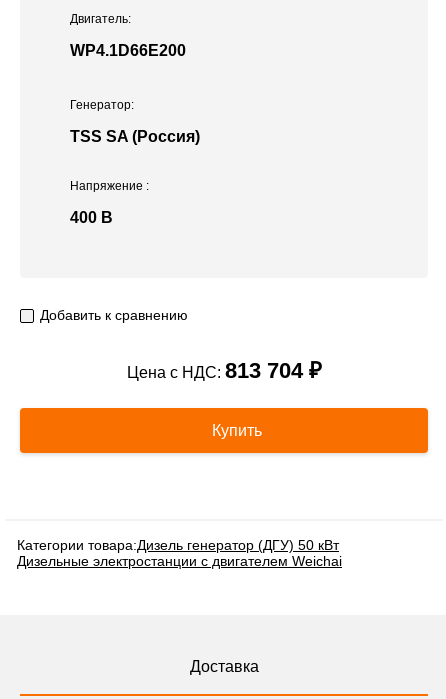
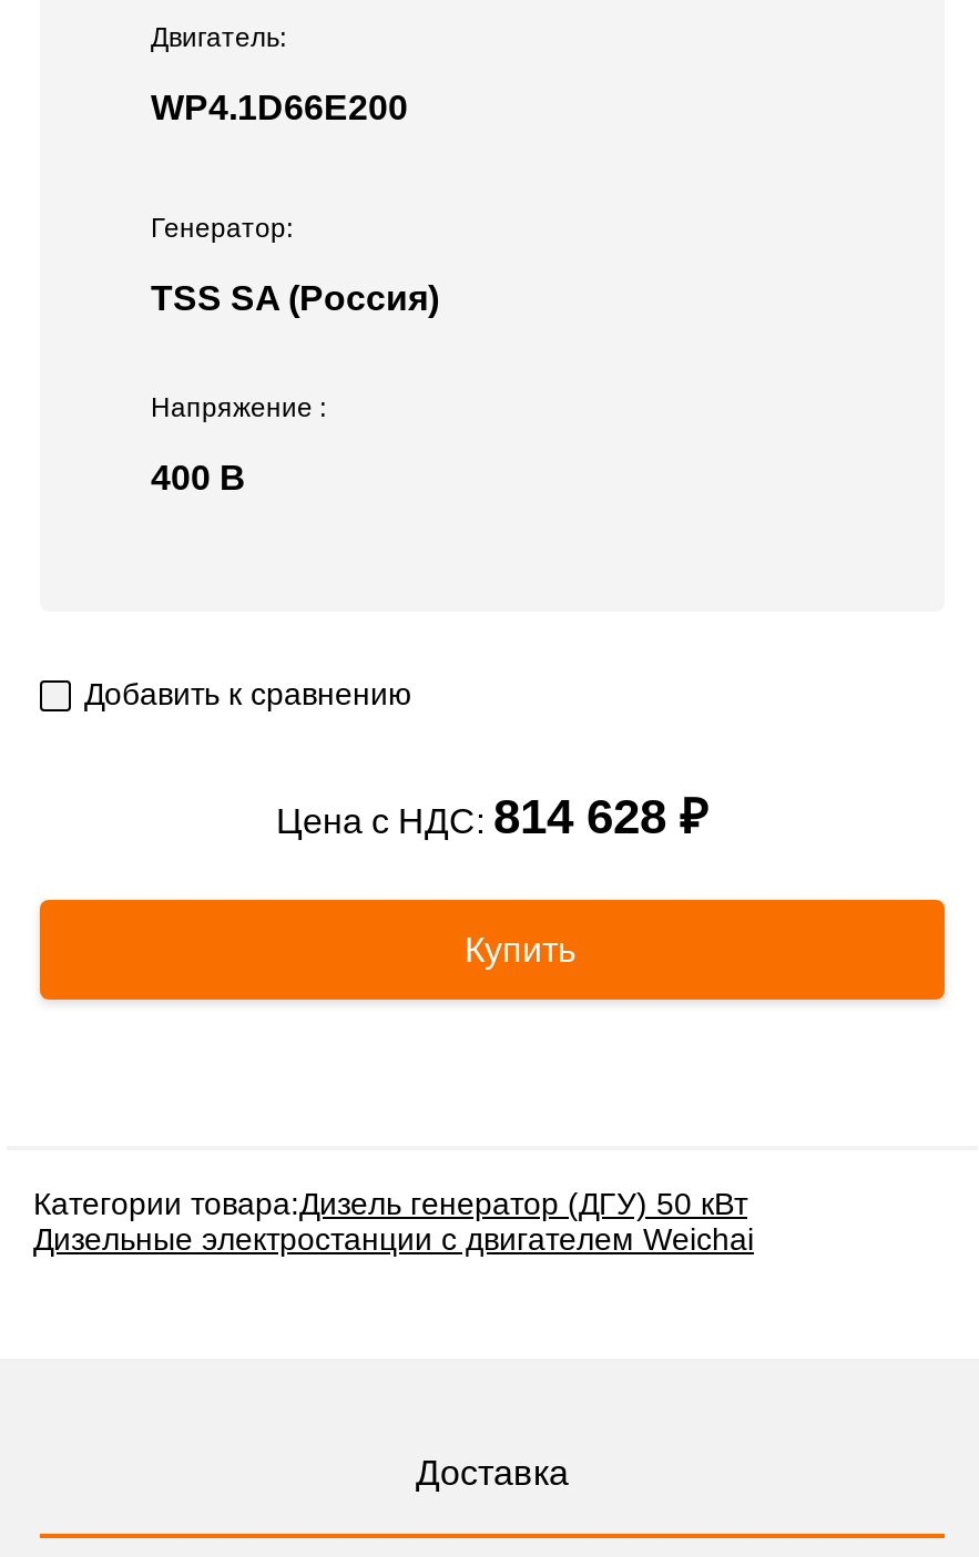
[126,358,321,383] Цена с НДС: 813 704 ₽ -> [276,790,708,845] Цена с НДС: 814 628 ₽

